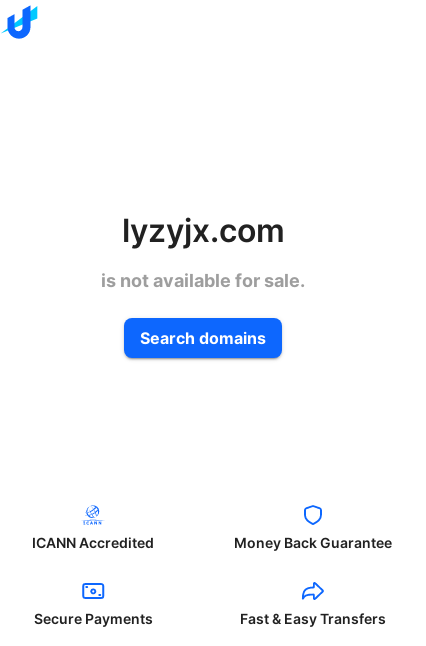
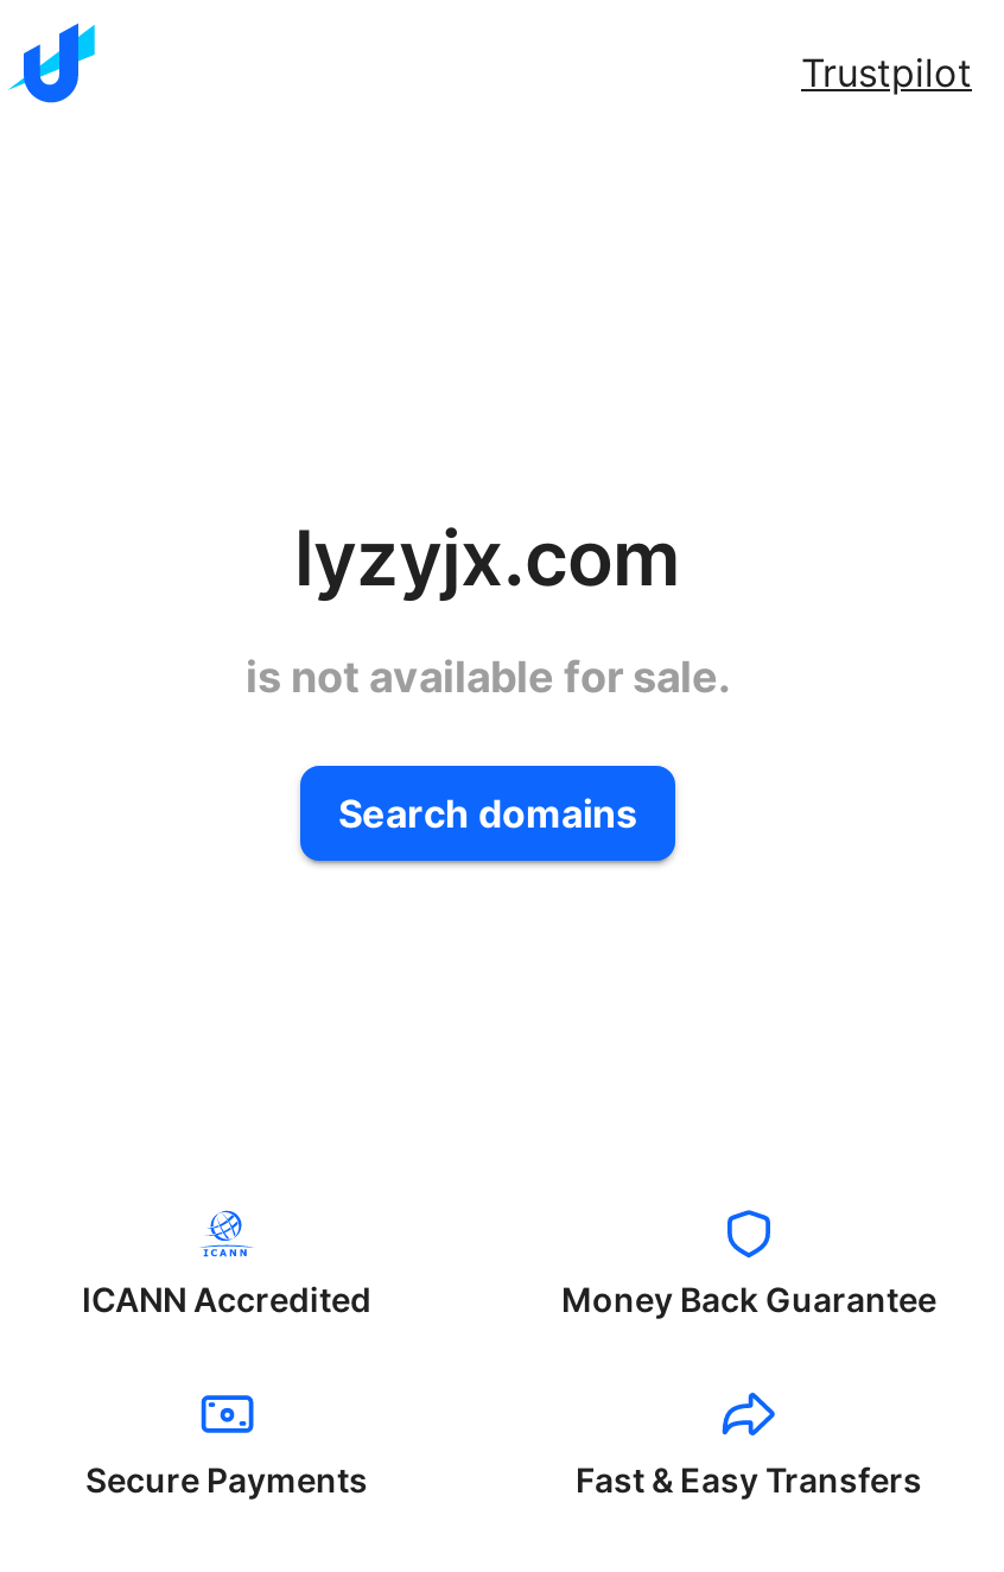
none -> [801,49,972,96] Trustpilot

